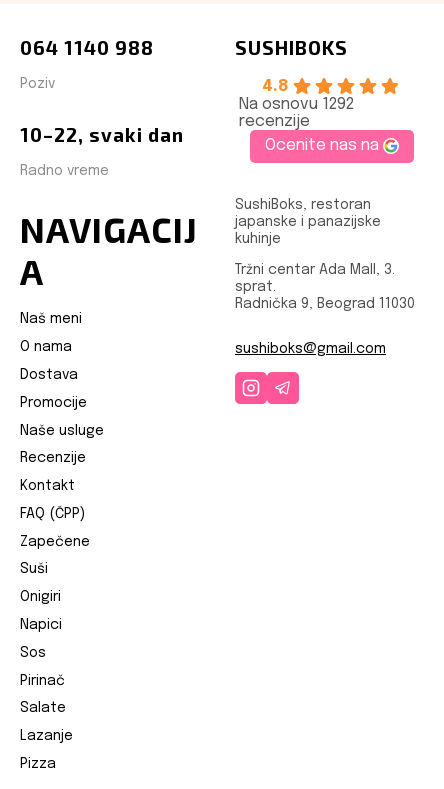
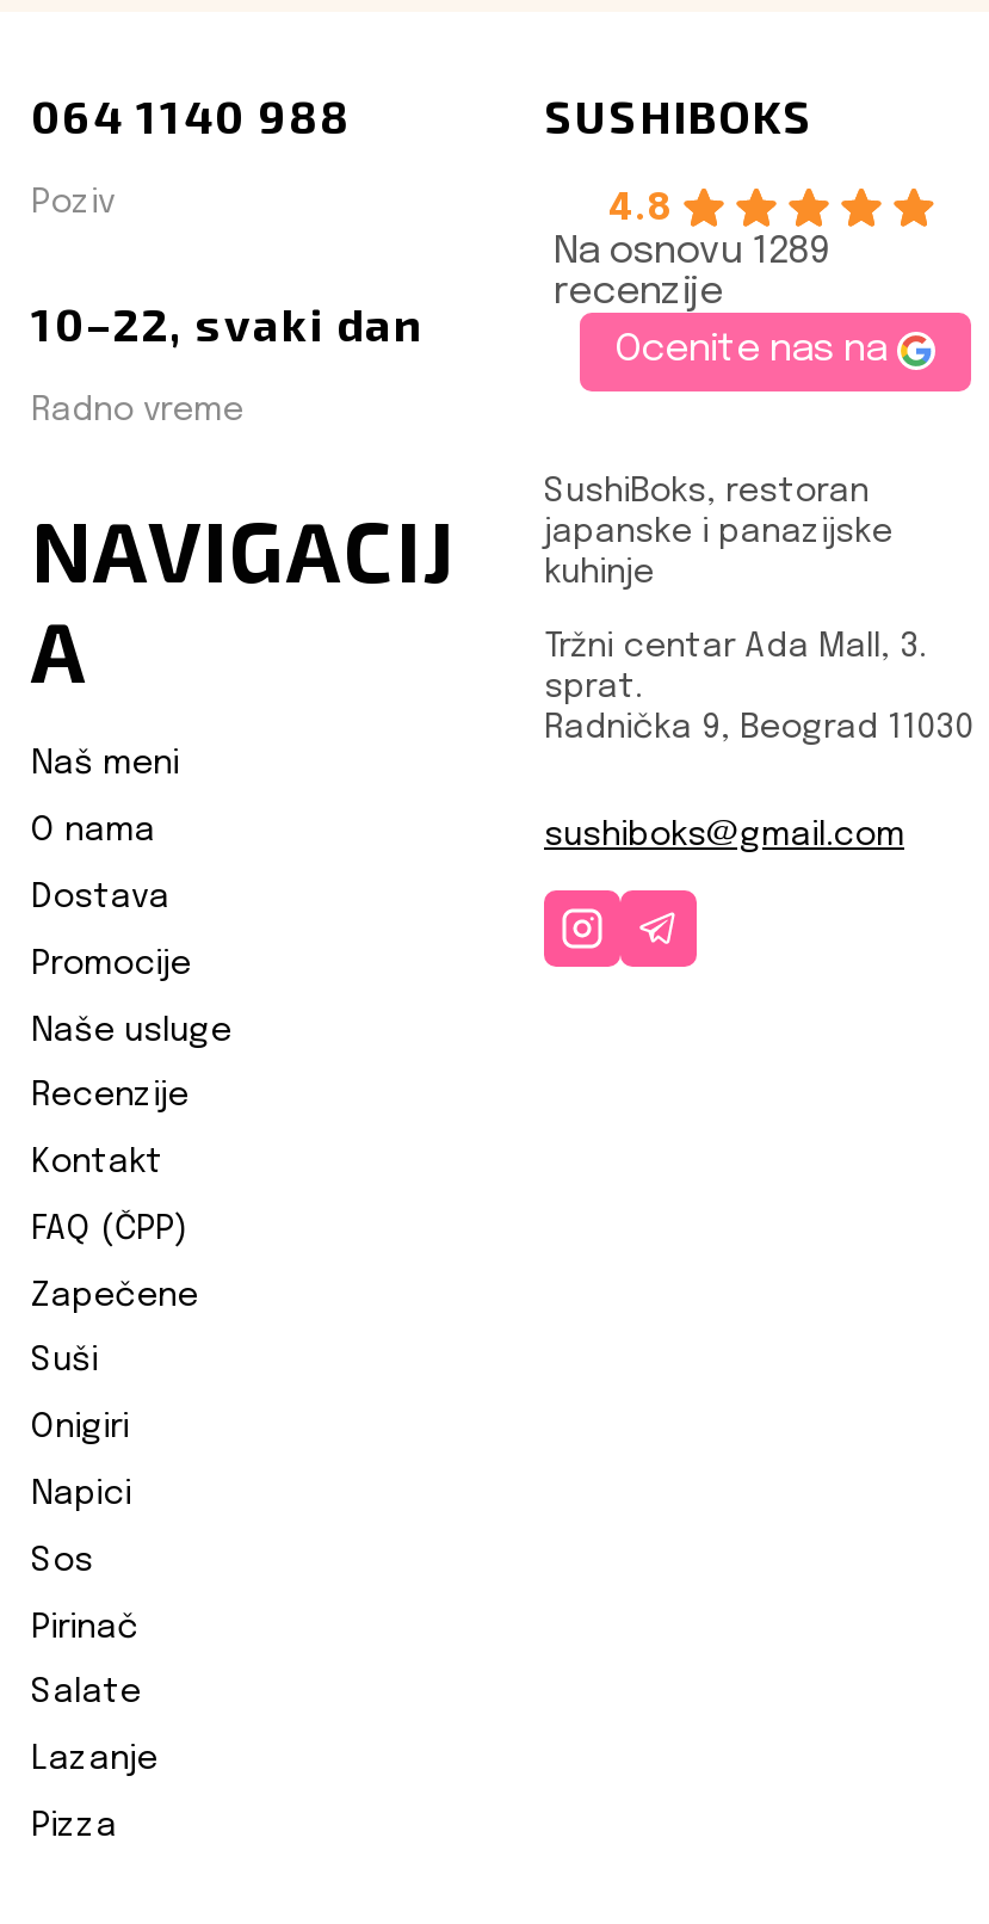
[239,96,354,113] Na osnovu 1292 -> [554,232,830,273] Na osnovu 1289

